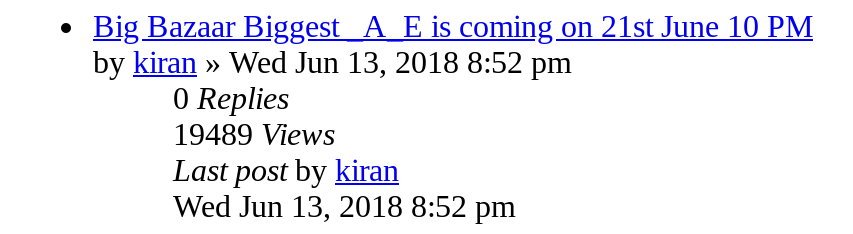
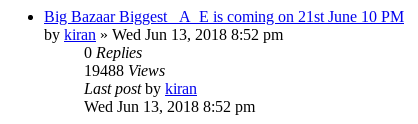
[173,118,335,152] 19489 Views -> [84,62,165,79] 19488 Views

